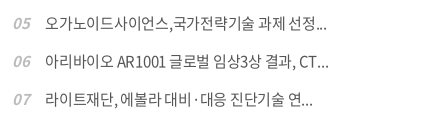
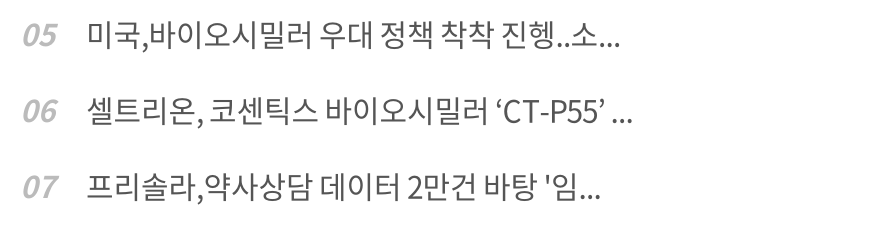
[45,12,327,34] 오가노이드사이언스,국가전략기술 과제 선정... -> [86,13,620,57] 미국,바이오시밀러 우대 정책 착착 진헹..소...
[45,50,328,72] 아리바이오 AR1001 글로벌 임상3상 결과, CT... -> [86,89,633,133] 셀트리온, 코센틱스 바이오시밀러 ‘CT-P55’ ...
[45,88,312,110] 라이트재단, 에볼라 대비·대응 진단기술 연... -> [86,165,601,209] 프리솔라,약사상담 데이터 2만건 바탕 '임...

